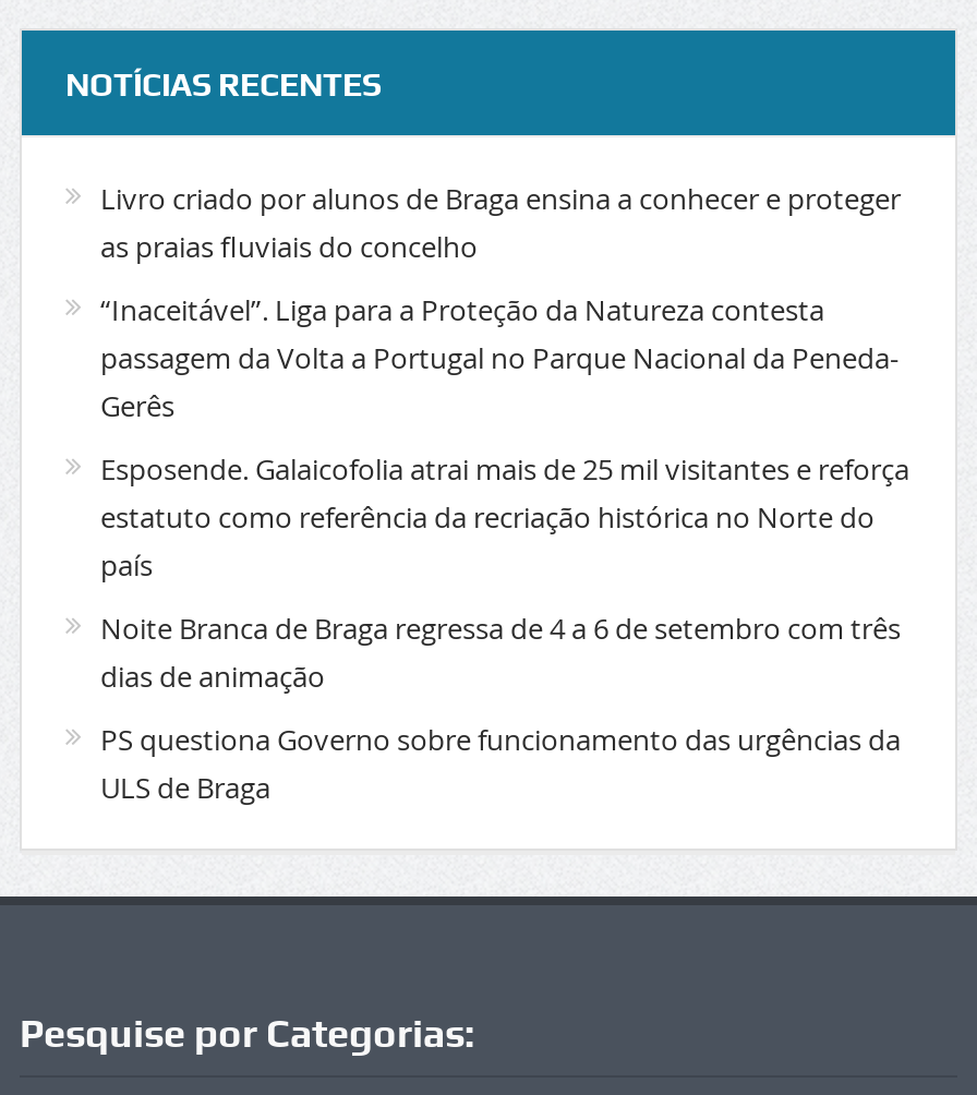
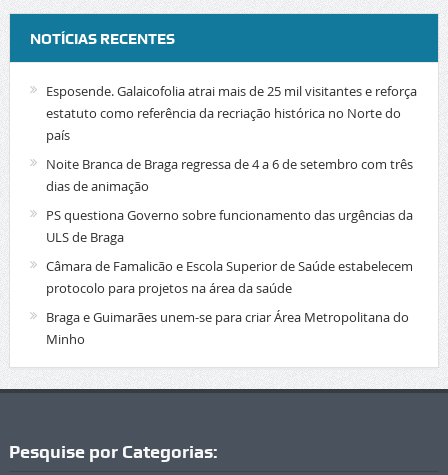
[100,178,901,425] Livro criado por alunos de Braga ensina a conhecer e proteger | as praias fluviais do concelho | “Inaceitável”. Liga para a Proteção da Natureza contesta | passagem da Volta a Portugal no Parque Nacional da Peneda- | Gerês -> none
moved [100,449,909,807] -> [46,82,417,246]: Esposende. Galaicofolia atrai mais de 25 mil visitantes e reforça | estatuto como referência da recriação histórica no Norte do | país | Noite Branca de Braga regressa de 4 a 6 de setembro com três | dias de animação | PS questiona Governo sobre funcionamento das urgências da | ULS de Braga
none -> [46,257,413,348] Câmara de Famalicão e Escola Superior de Saúde estabelecem | protocolo para projetos na área da saúde | Braga e Guimarães unem-se para criar Área Metropolitana do | Minho

